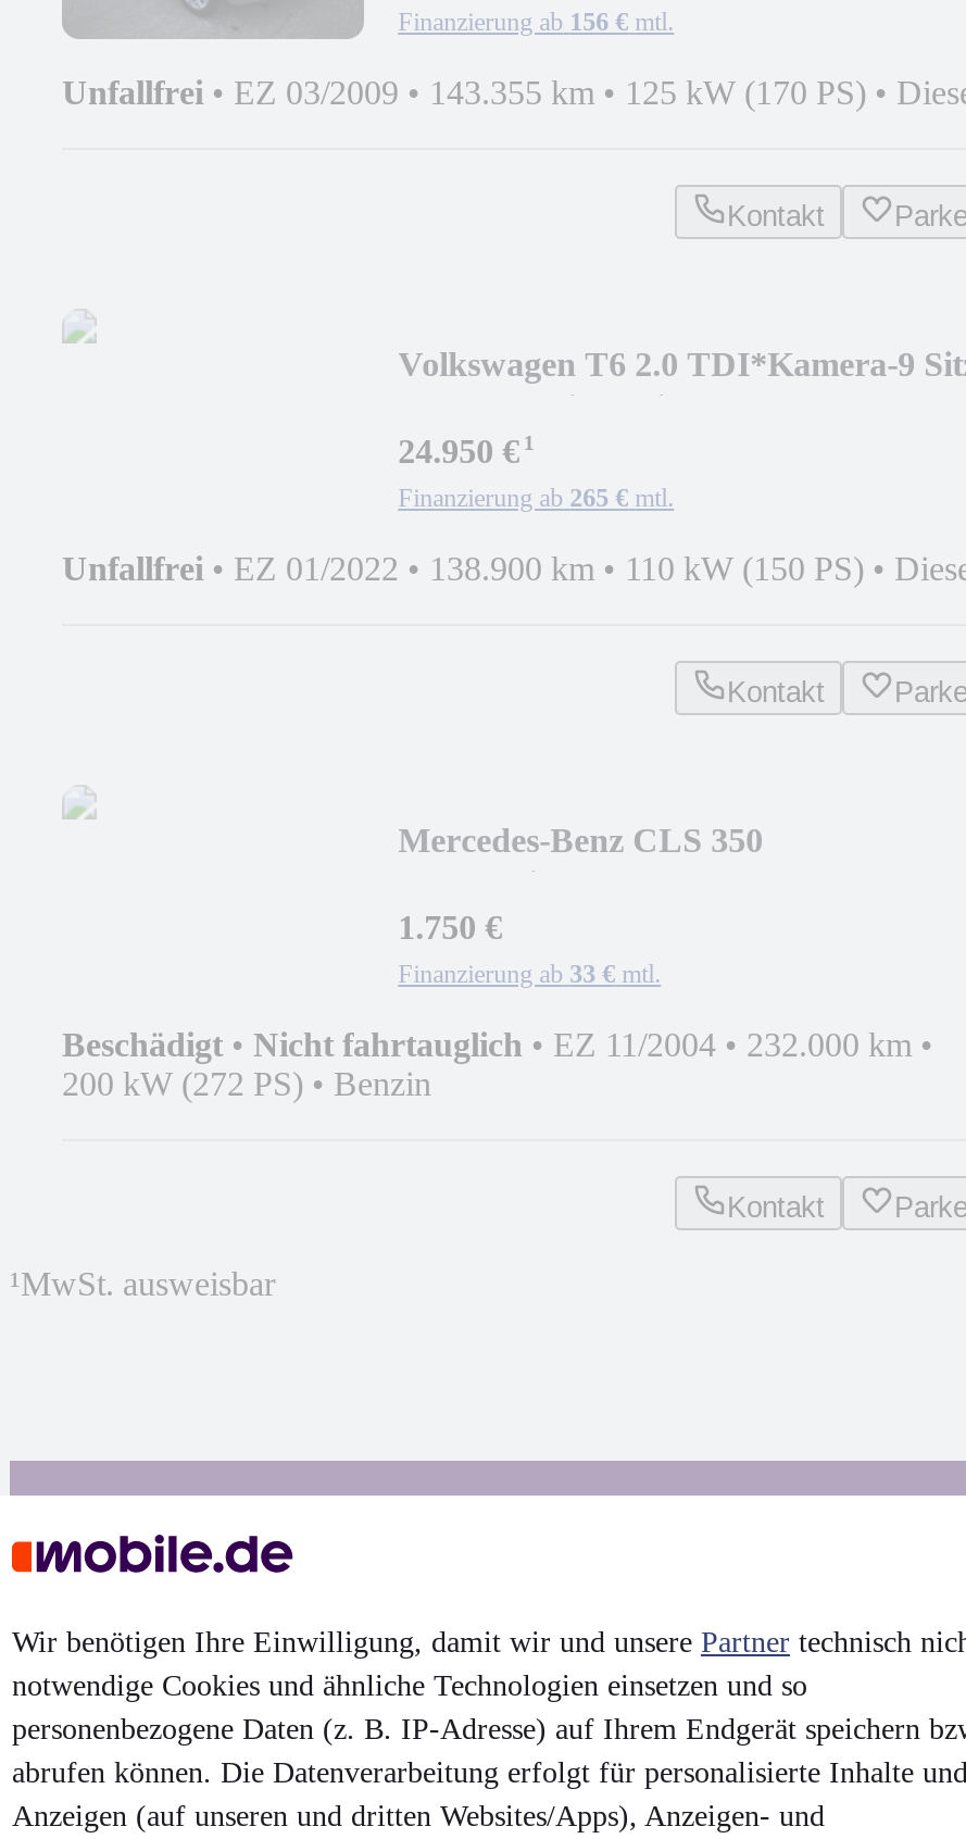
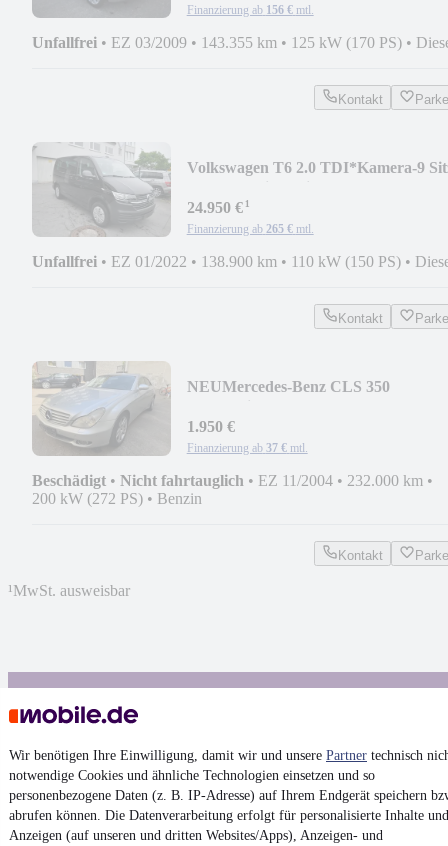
none -> [31,141,172,238] [image]
none -> [31,360,172,457] [image]
[398,821,763,858] Mercedes-Benz CLS 350 -> [187,378,390,395] NEU Mercedes-Benz CLS 350
[398,908,502,945] 1.750 € -> [187,418,235,435] 1.950 €
[398,958,661,988] Finanzierung ab 33 € mtl. -> [187,441,308,455] Finanzierung ab 37 € mtl.

